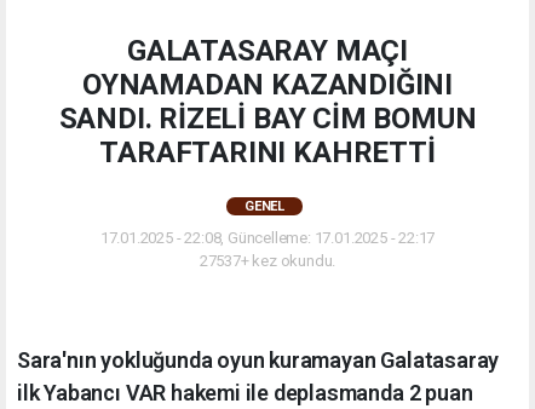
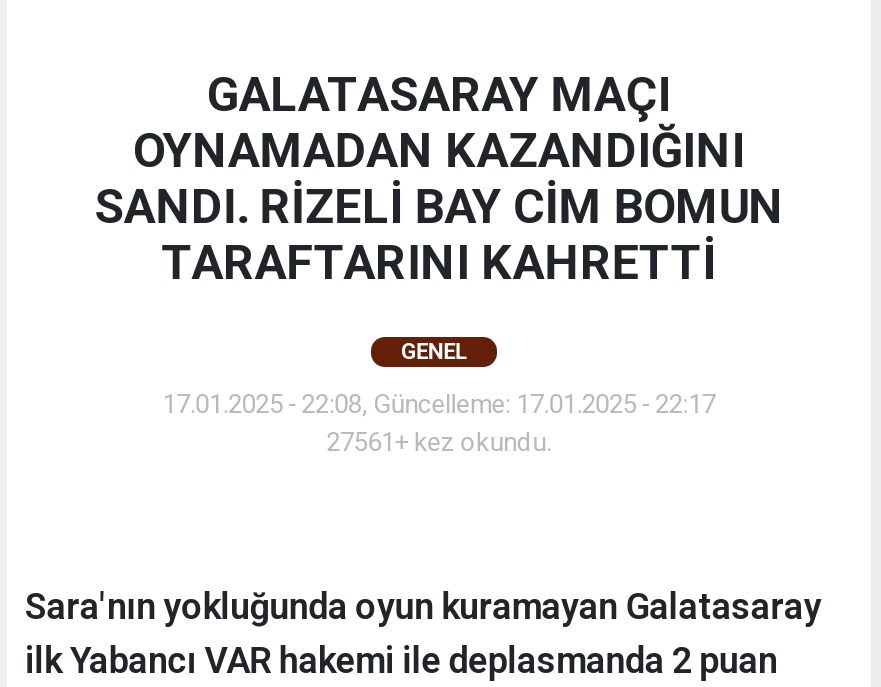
[199,251,336,270] 27537+ kez okundu. -> [326,427,552,457] 27561+ kez okundu.

